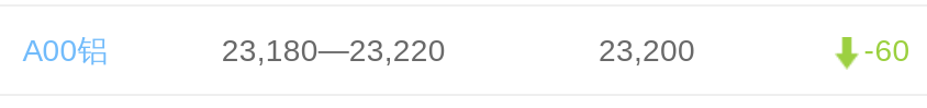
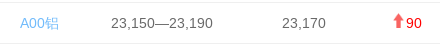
[222,33,446,68] 23,180—23,220 -> [111,15,213,31] 23,150—23,190
[599,33,695,68] 23,200 -> [282,15,326,31] 23,170
[864,33,910,68] -60 -> [406,15,422,31] 90

